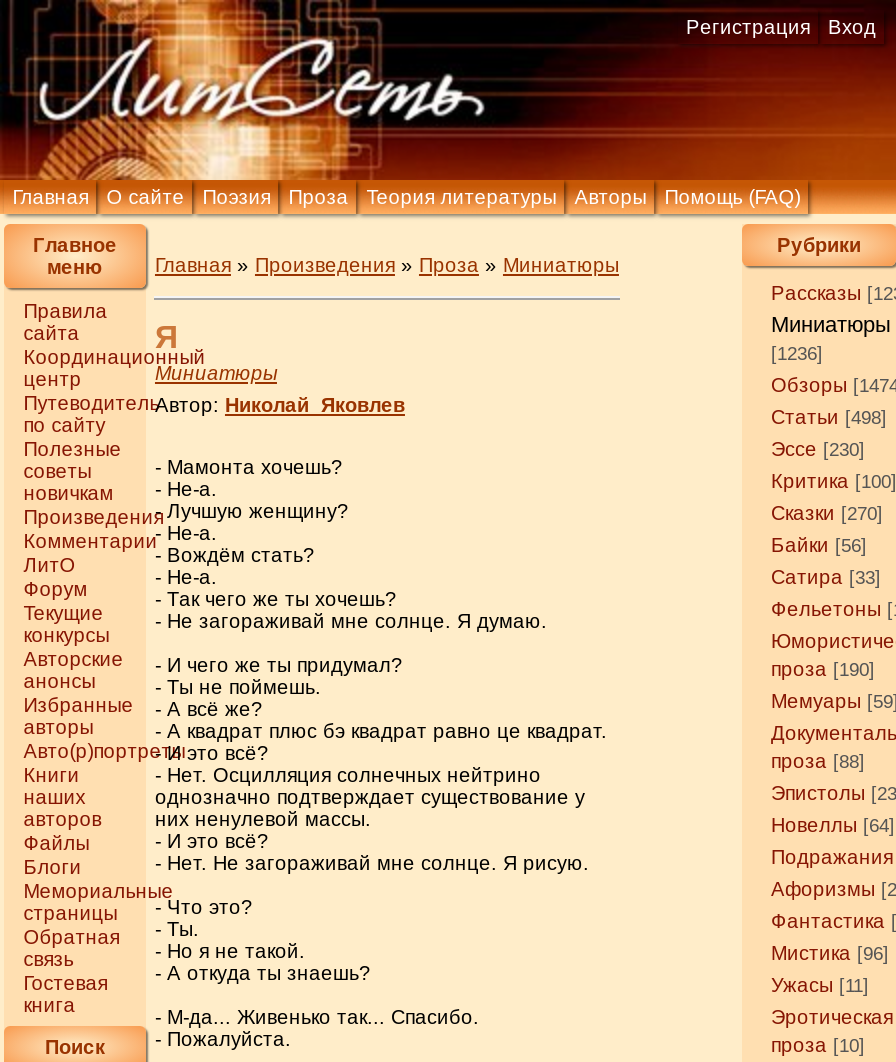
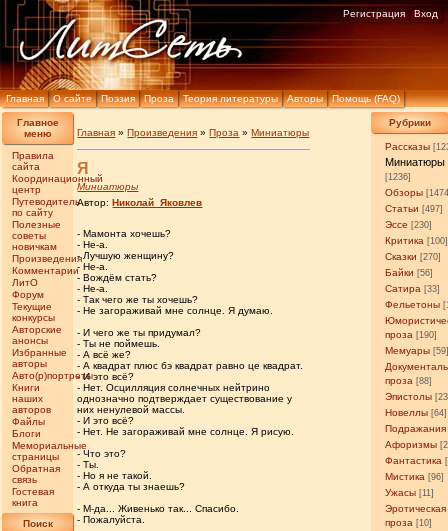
[771,406,887,428] Статьи [498] -> [385,203,443,214] Статьи [497]

